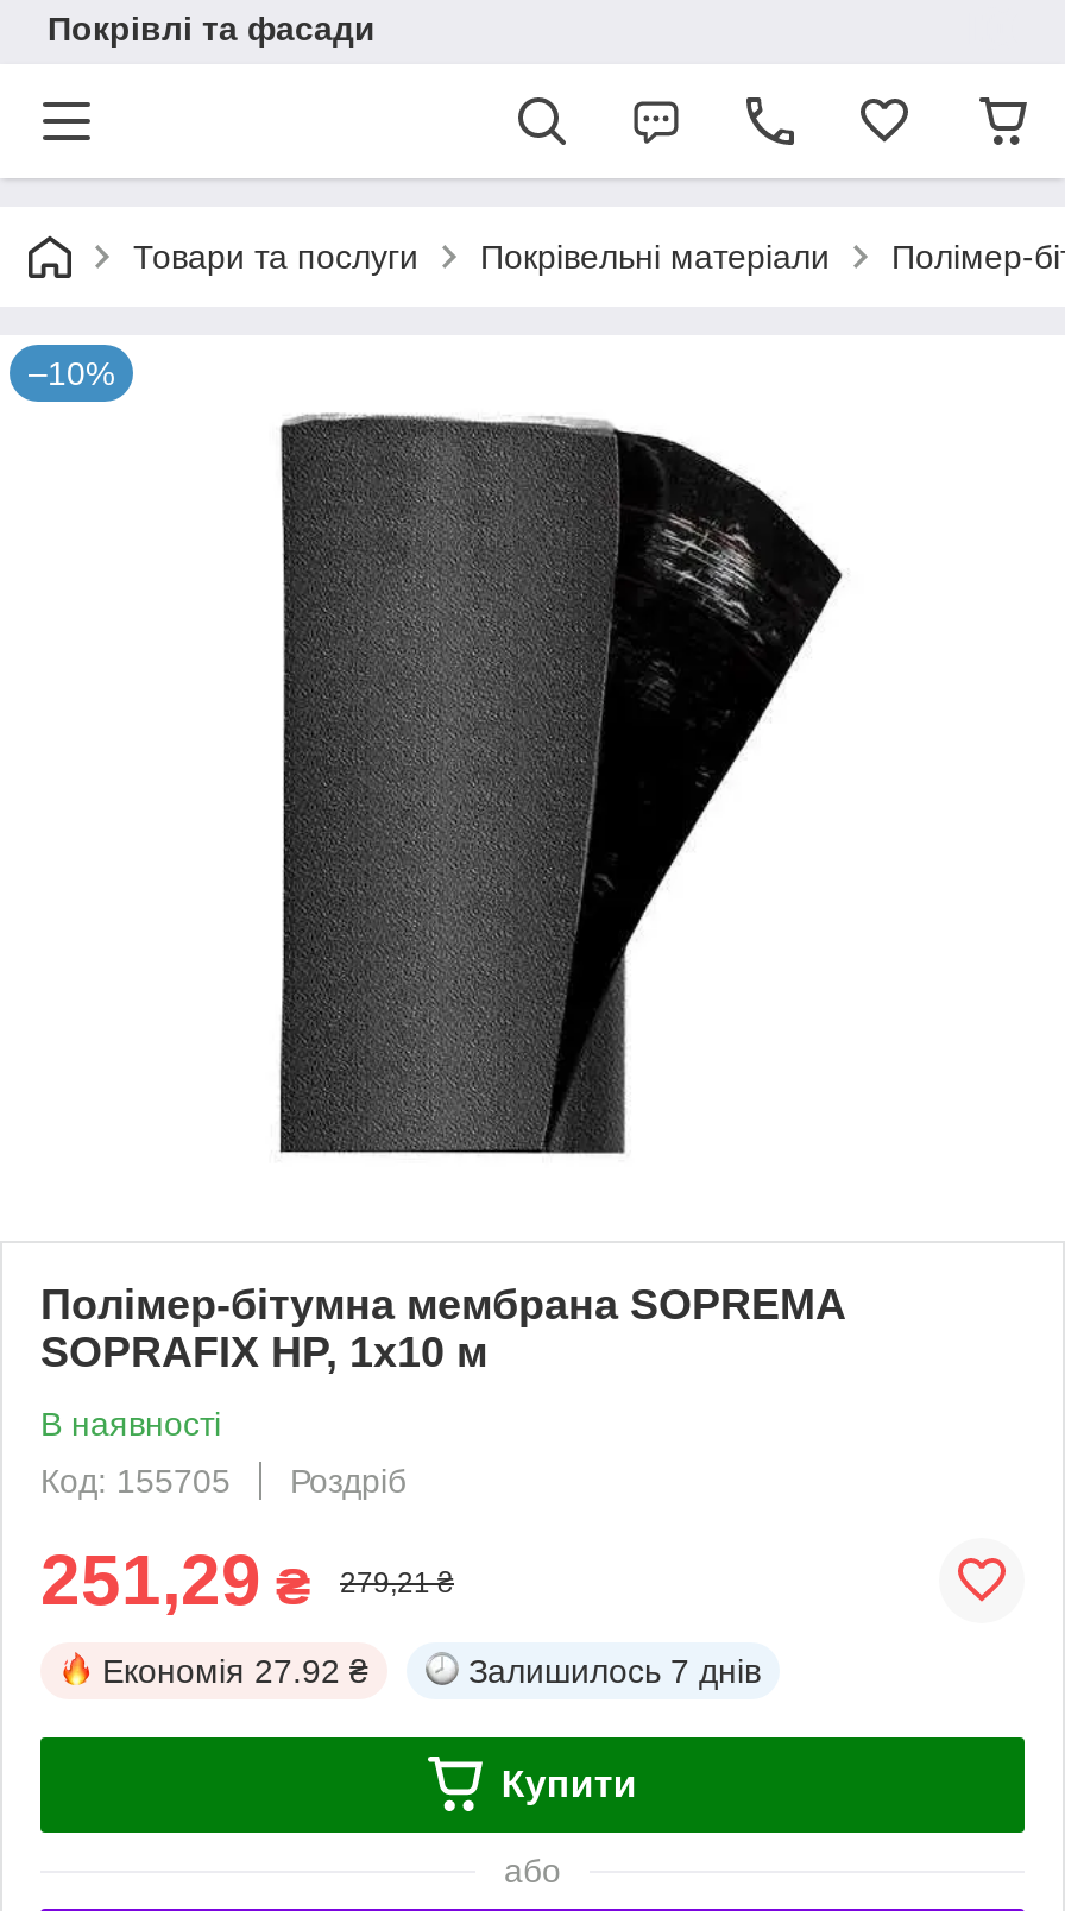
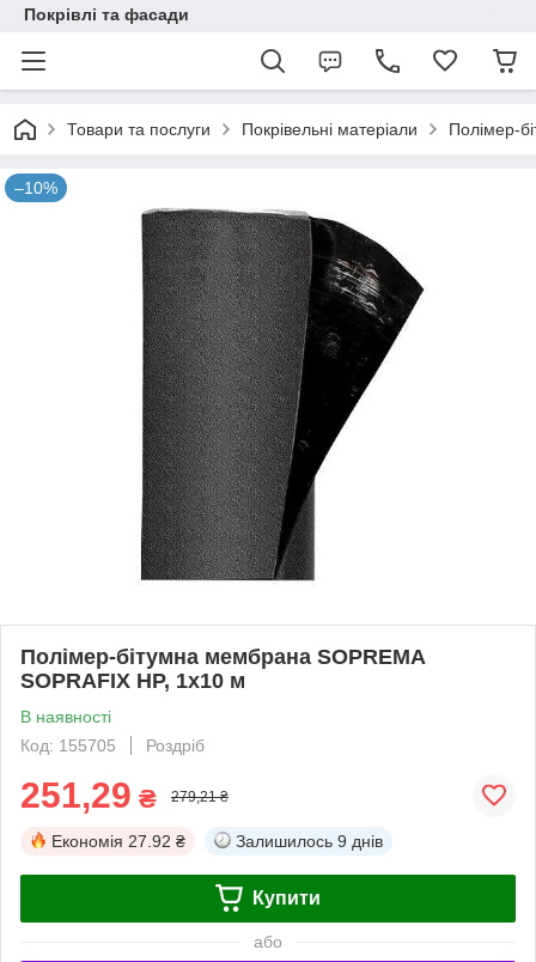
[468,1651,761,1689] Залишилось 7 днів -> [236,831,383,850] Залишилось 9 днів

